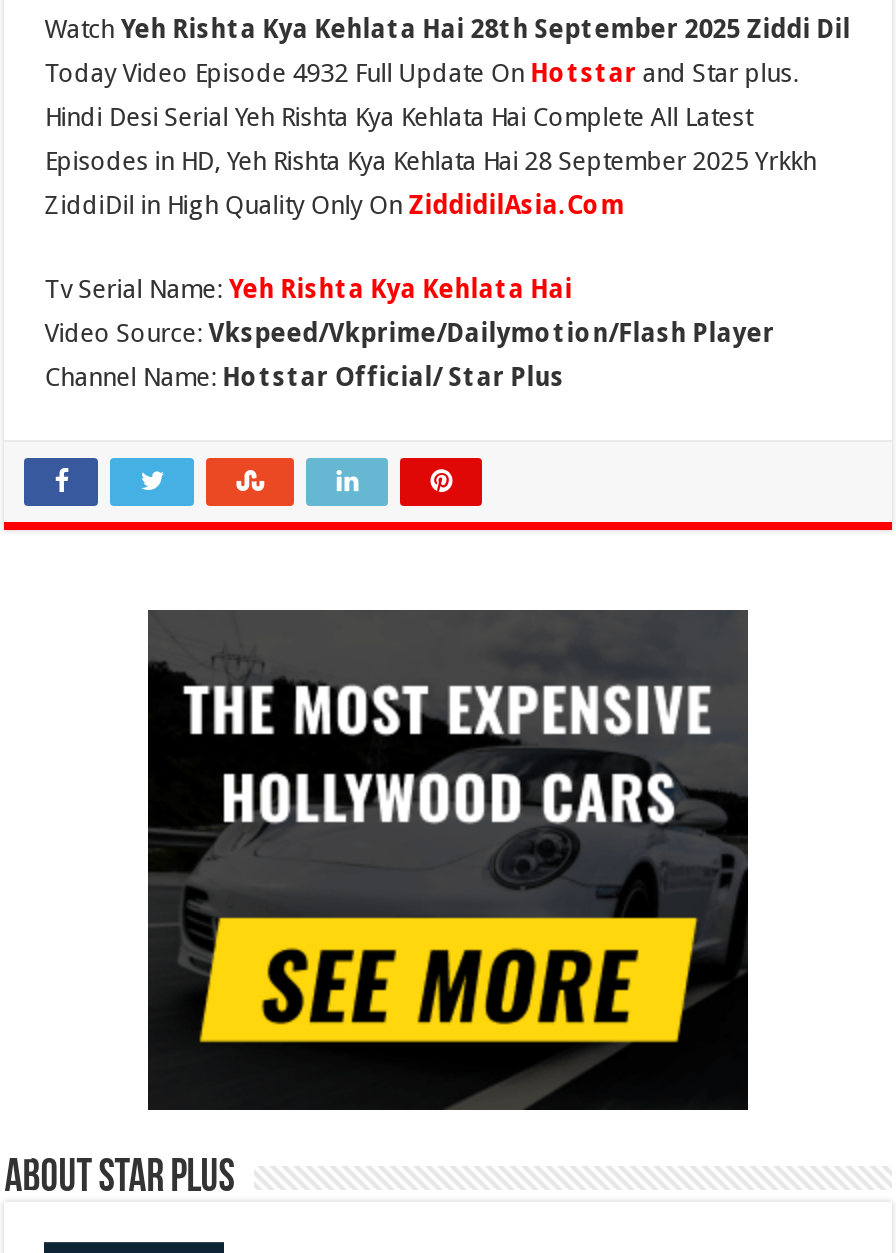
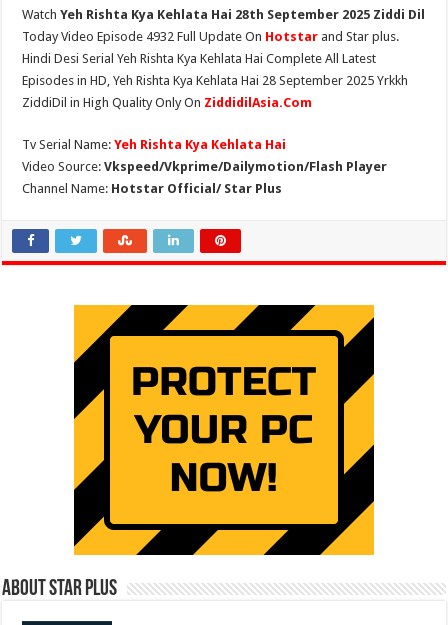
[146,608,750,1112] [image] -> [73,304,375,556] [image]

